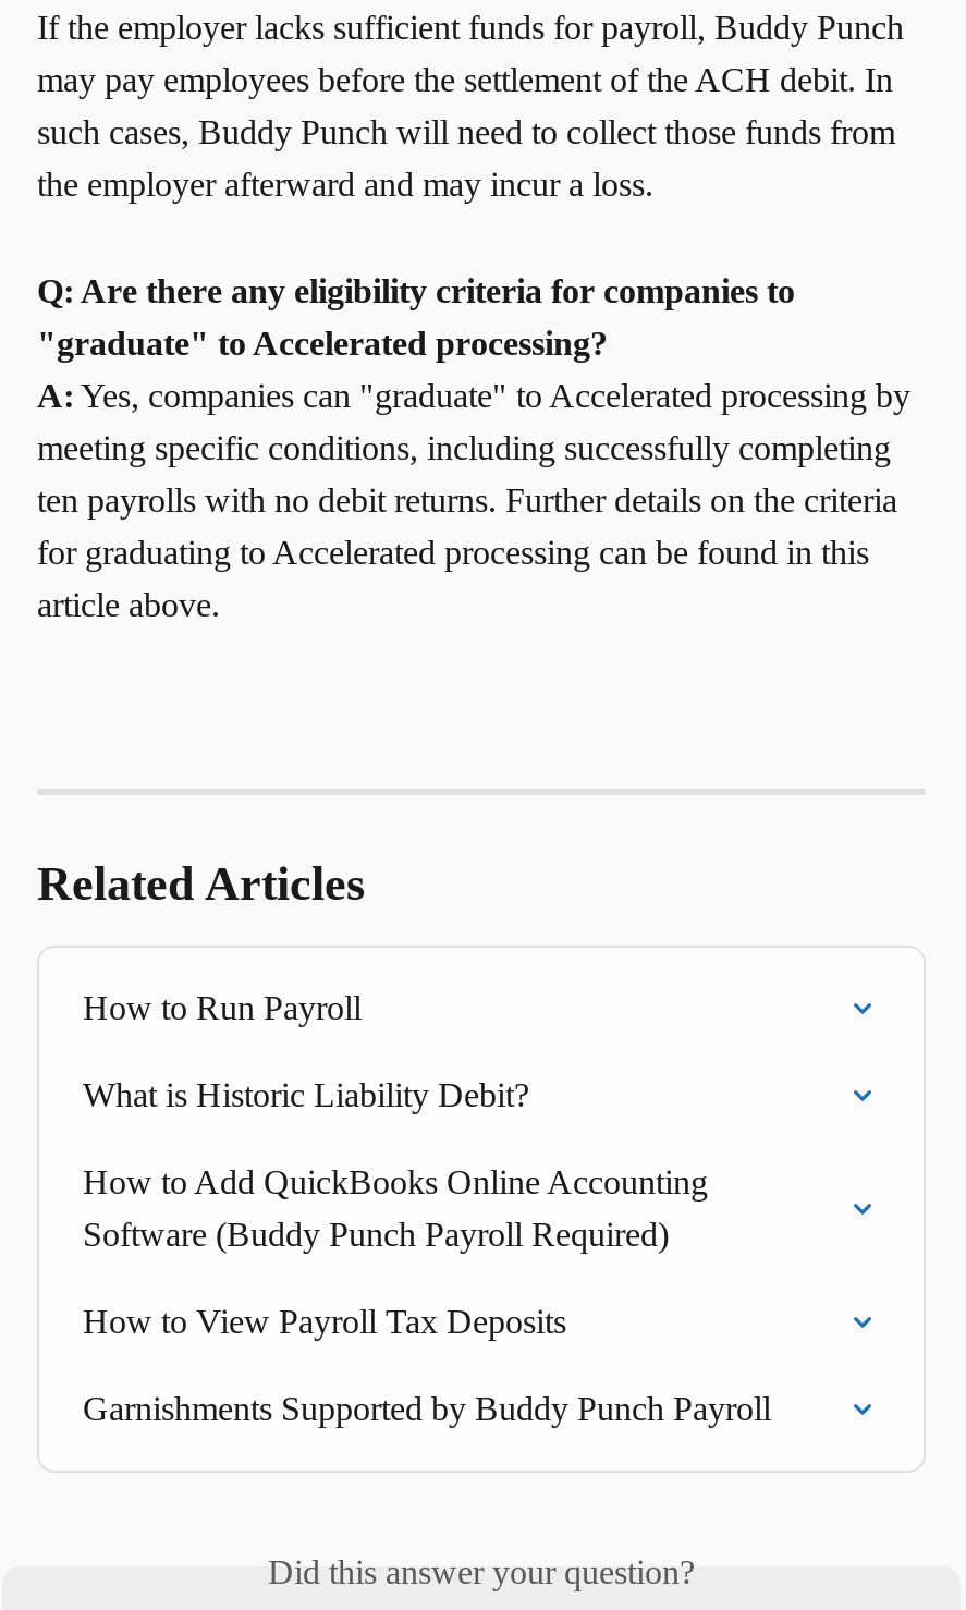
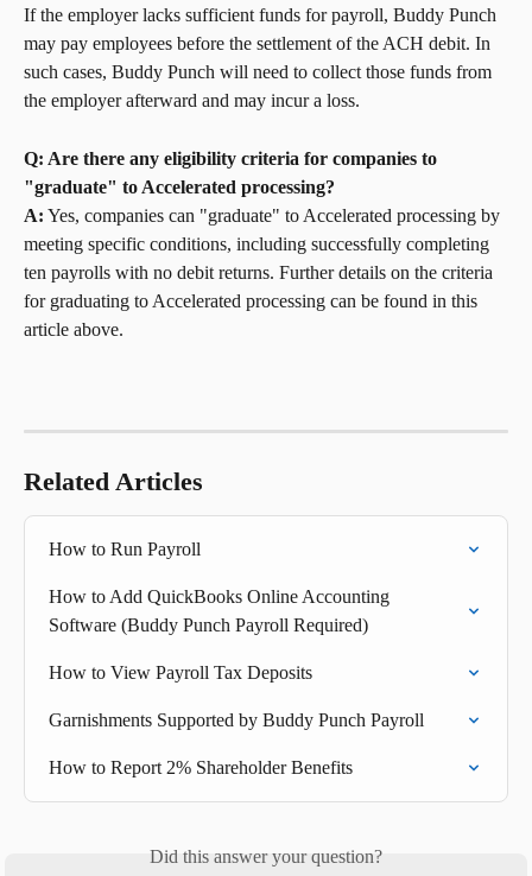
[83,1076,529,1113] What is Historic Liability Debit? -> none
moved [83,1163,771,1427] -> [49,586,424,730]: How to Add QuickBooks Online Accounting | Software (Buddy Punch Payroll Required) | How to View Payroll Tax Deposits | Garnishments Supported by Buddy Punch Payroll
none -> [49,757,353,777] How to Report 2% Shareholder Benefits

